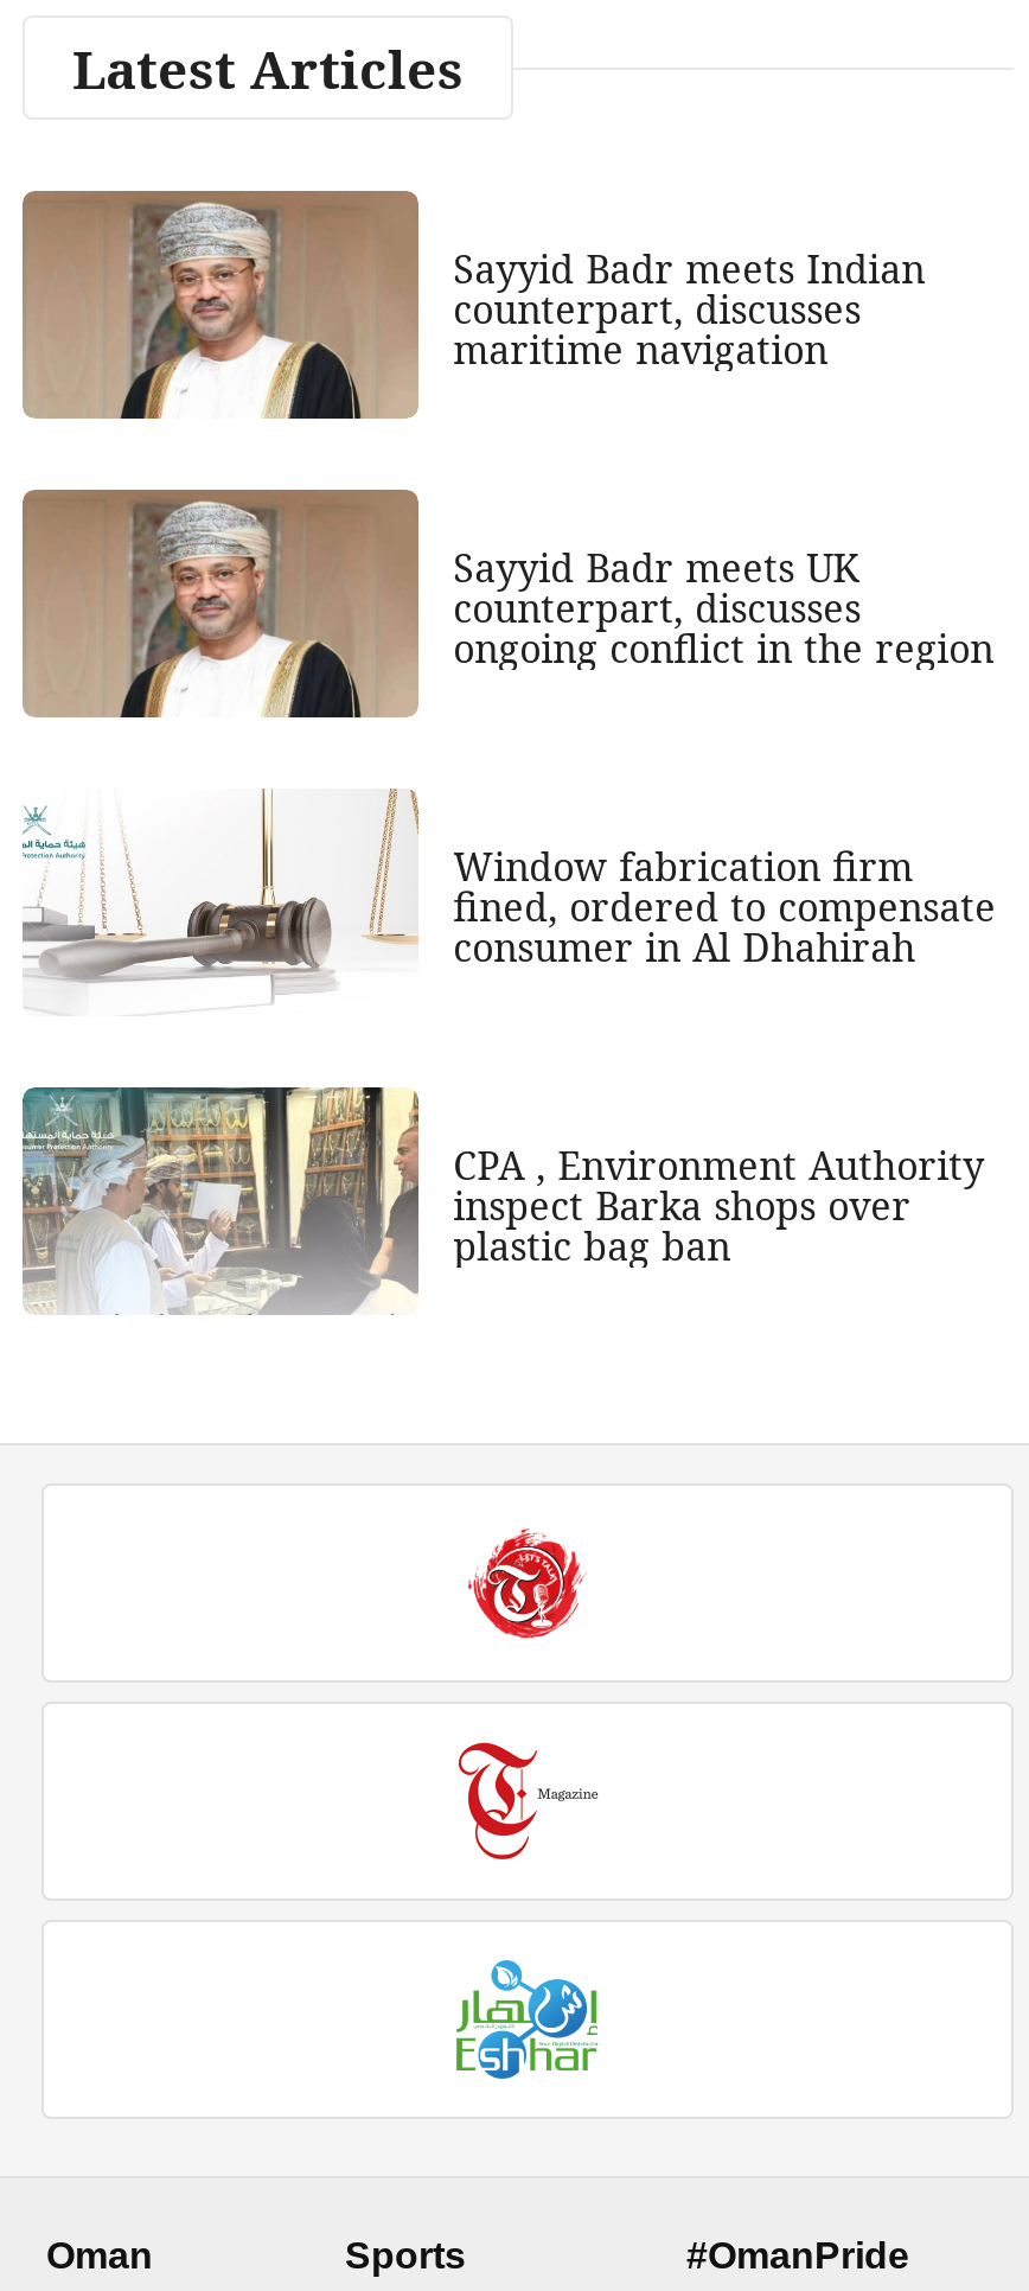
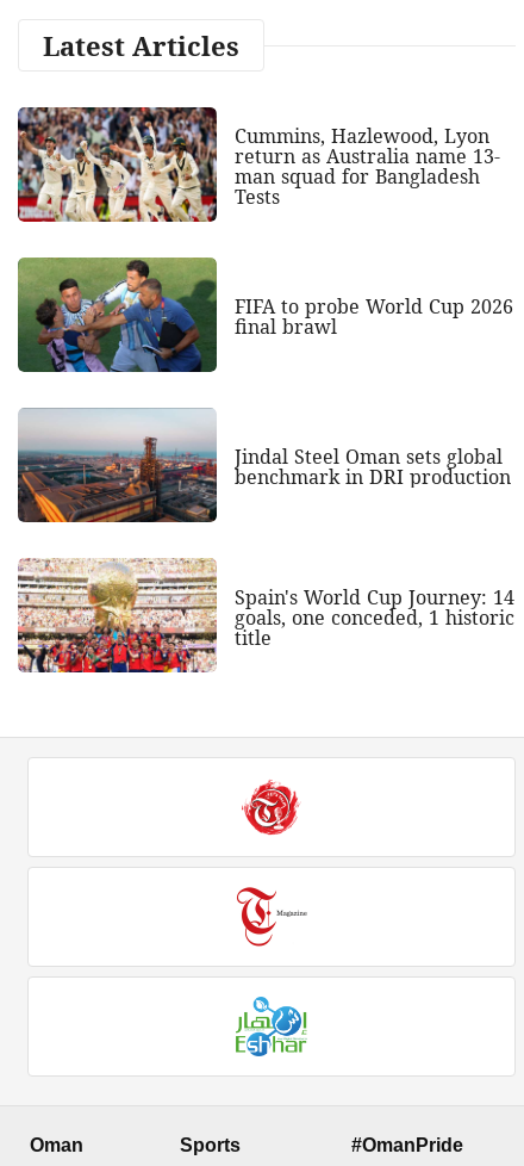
[20,189,925,421] [image] | Sayyid Badr meets Indian | counterpart, discusses | maritime navigation -> [17,106,500,223] [image] | Cummins, Hazlewood, Lyon | return as Australia name 13- | man squad for Bangladesh | Tests
[20,490,994,720] [image] | Sayyid Badr meets UK | counterpart, discusses | ongoing conflict in the region -> [17,258,513,373] [image] | FIFA to probe World Cup 2026 | final brawl
[23,789,996,1016] [image] | Window fabrication firm | fined, ordered to compensate | consumer in Al Dhahirah -> [17,408,510,523] [image] | Jindal Steel Oman sets global | benchmark in DRI production
[20,1085,984,1315] [image] | CPA , Environment Authority | inspect Barka shops over | plastic bag ban -> [18,557,514,674] [image] | Spain's World Cup Journey: 14 | goals, one conceded, 1 historic | title

